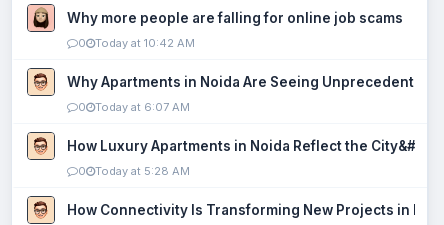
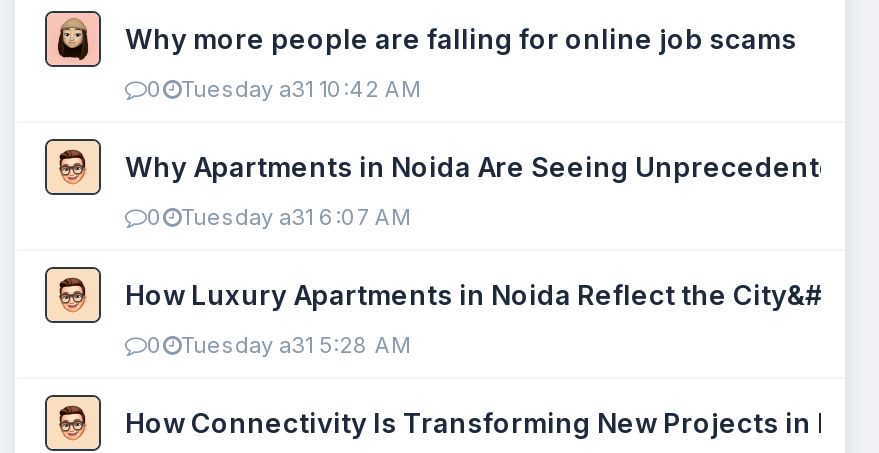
[78,36,195,50] 0 Today at 10:42 AM -> [147,75,421,103] 0 Tuesday a31 10:42 AM
[78,100,190,114] 0 Today at 6:07 AM -> [147,203,411,231] 0 Tuesday a31 6:07 AM
[78,164,190,178] 0 Today at 5:28 AM -> [147,331,411,359] 0 Tuesday a31 5:28 AM

